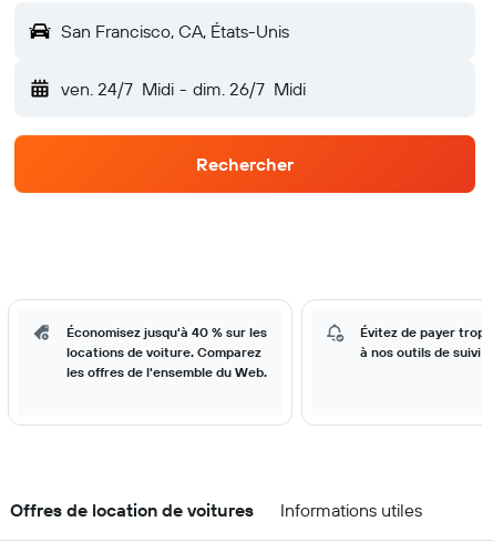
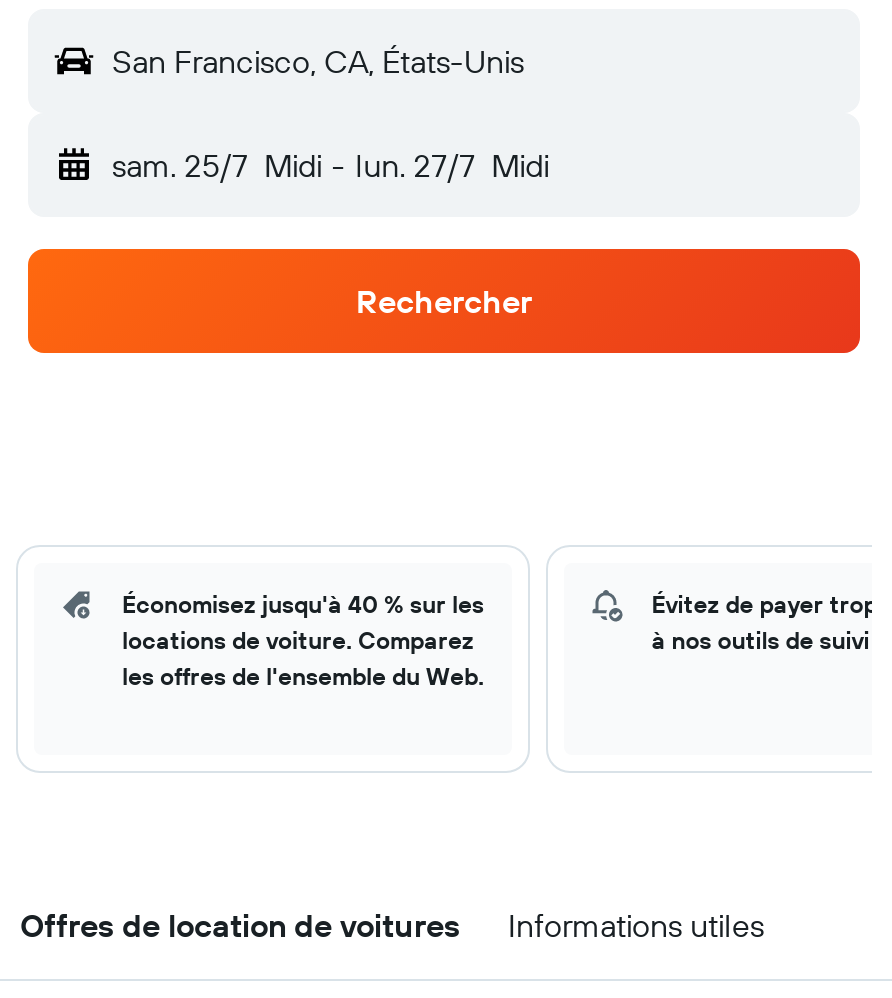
[61,78,305,100] ven. 24/7 Midi - dim. 26/7 Midi -> [112,145,549,185] sam. 25/7 Midi - lun. 27/7 Midi

